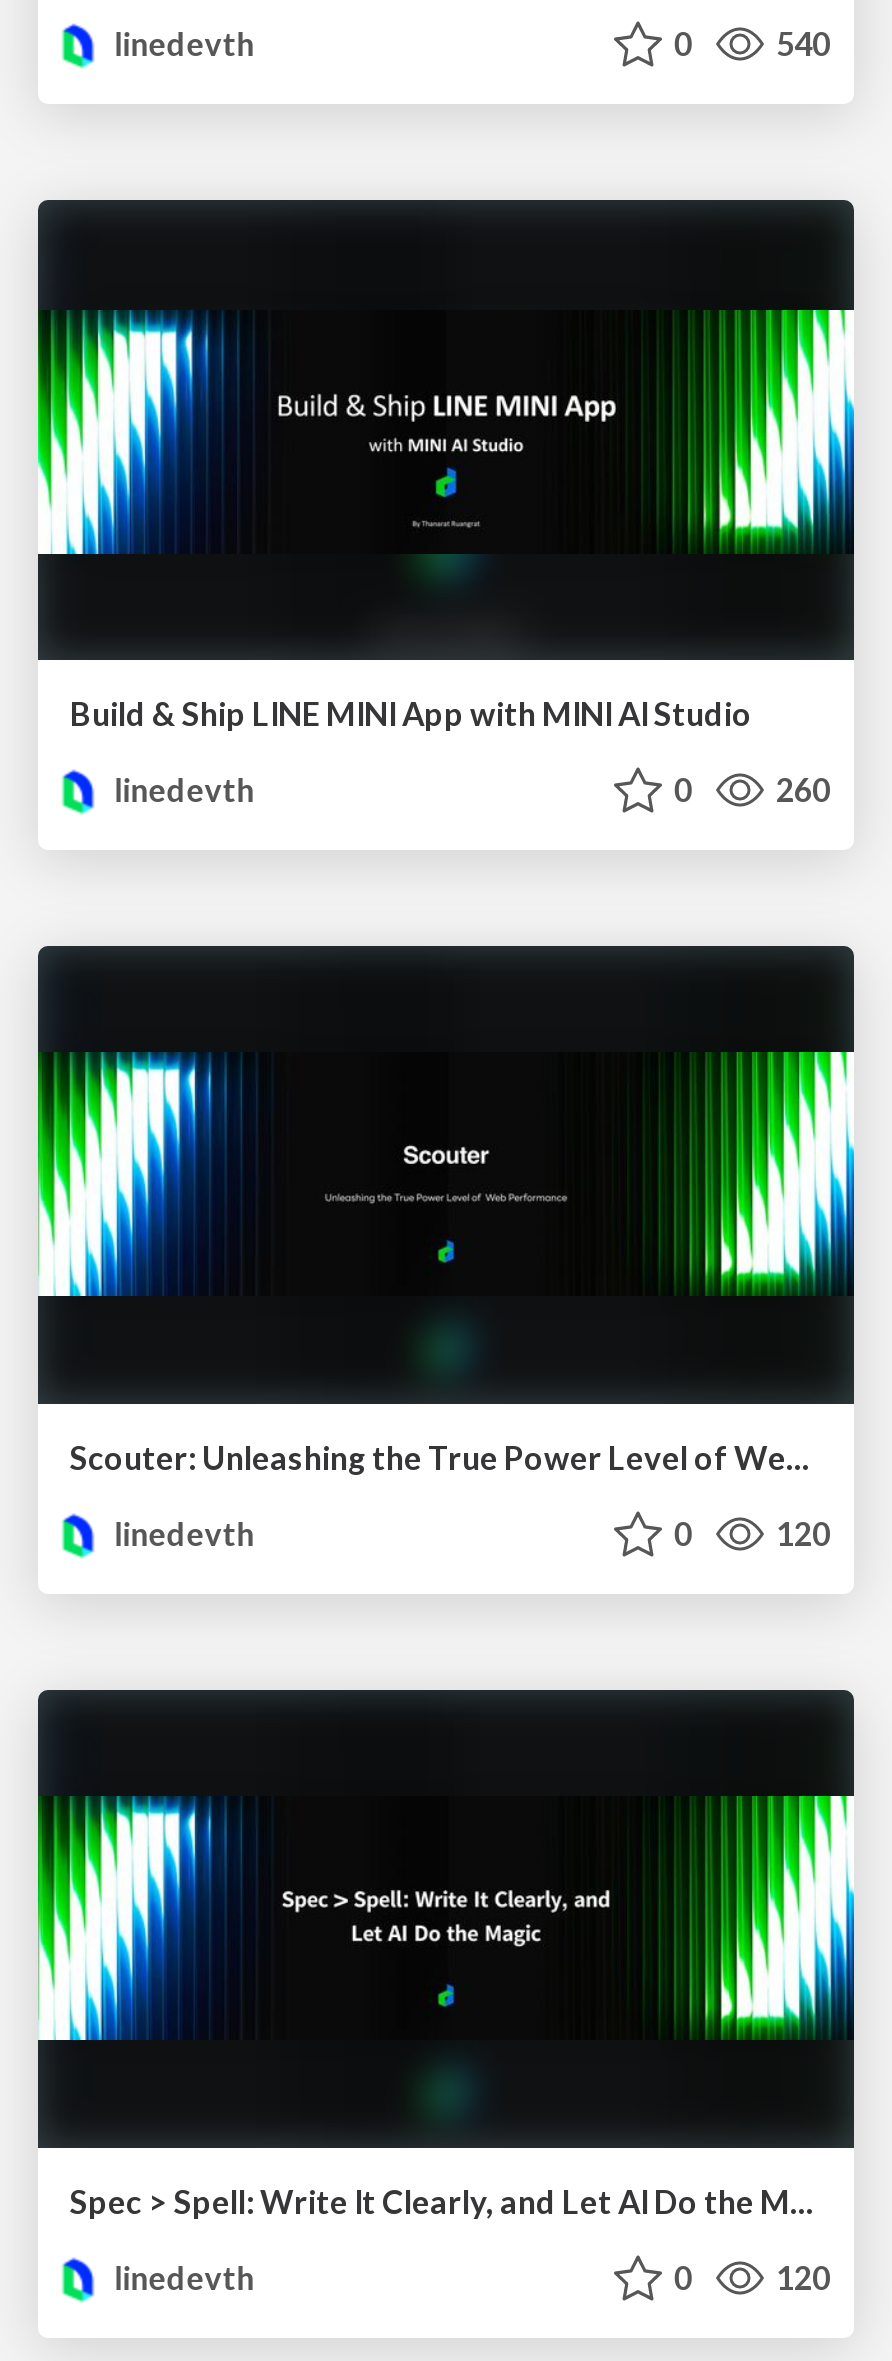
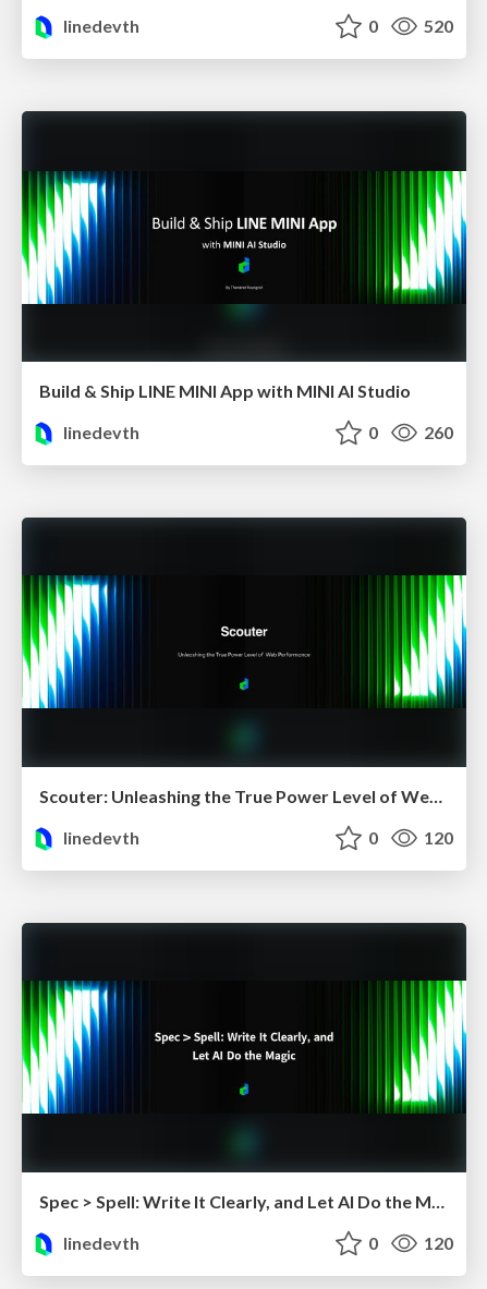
[770,25,830,63] 540 -> [421,16,453,36] 520

